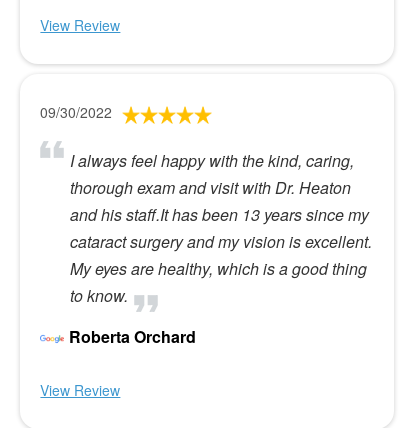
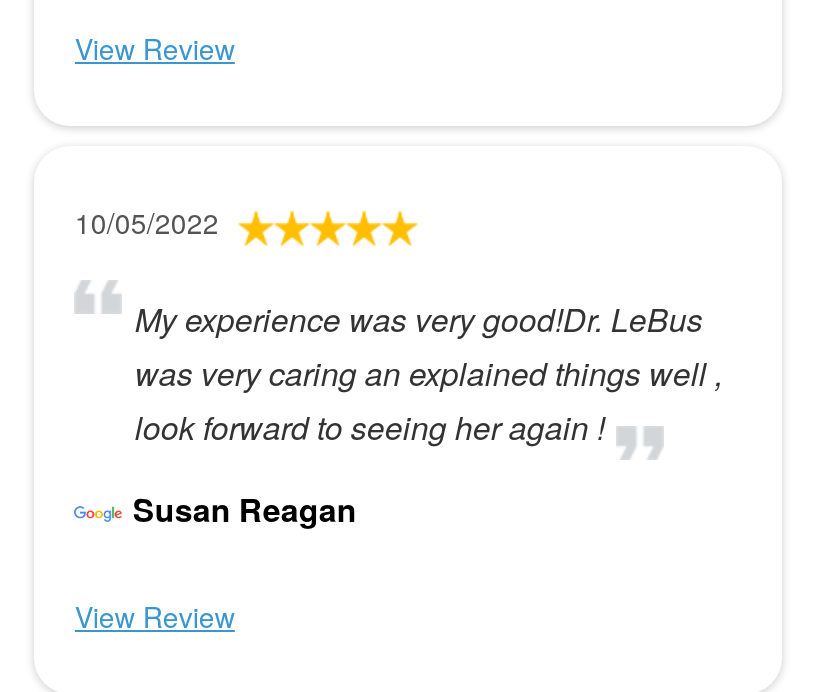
[40,102,112,122] 09/30/2022 -> [75,202,219,242] 10/05/2022
[70,149,372,307] I always feel happy with the kind, caring, | thorough exam and visit with Dr. Heaton | and his staff.It has been 13 years since my | cataract surgery and my vision is excellent. | My eyes are healthy, which is a good thing | to know. -> [135,296,723,450] My experience was very good!Dr. LeBus | was very caring an explained things well , | look forward to seeing her again !
[69,325,196,348] Roberta Orchard -> [133,486,357,532] Susan Reagan

